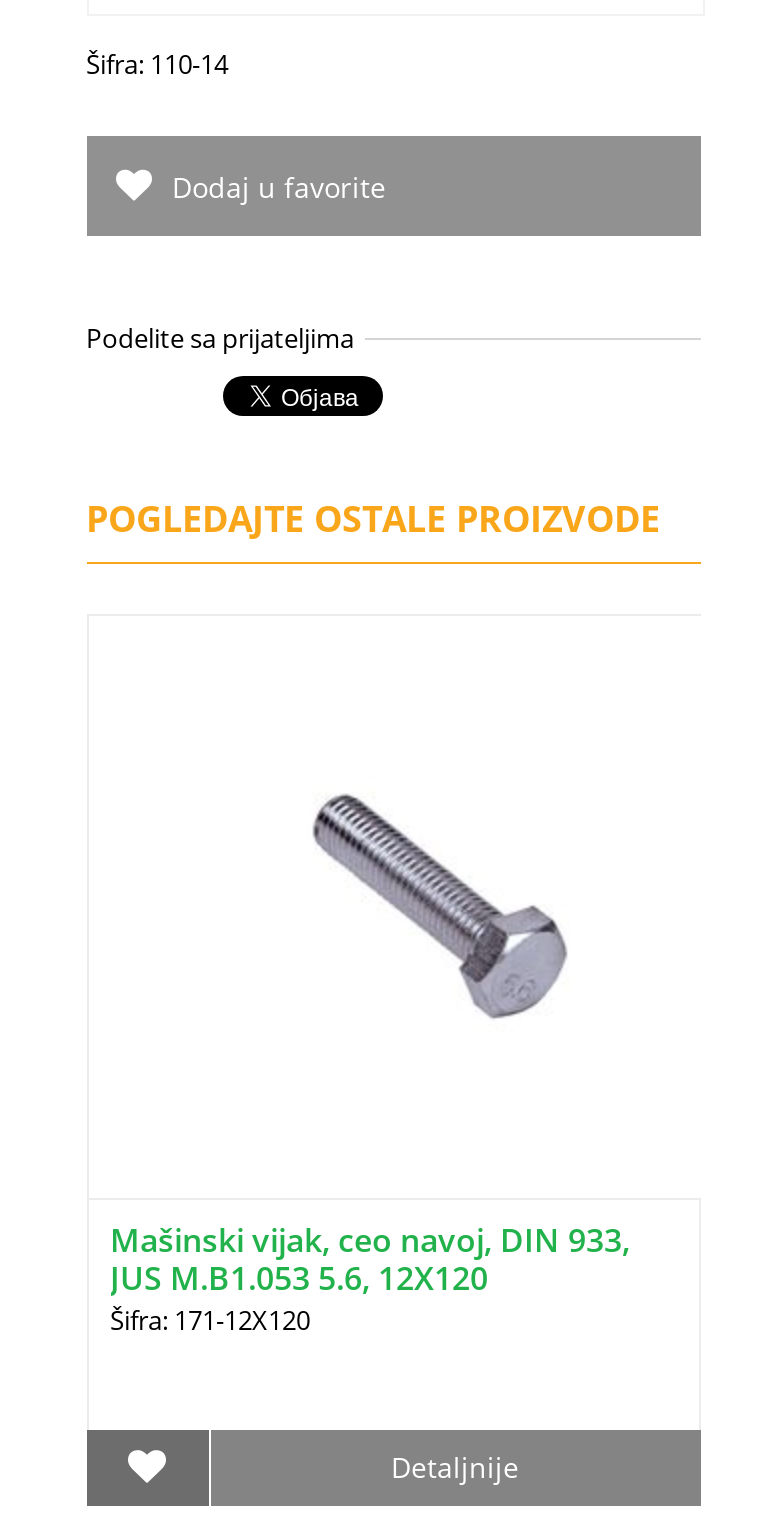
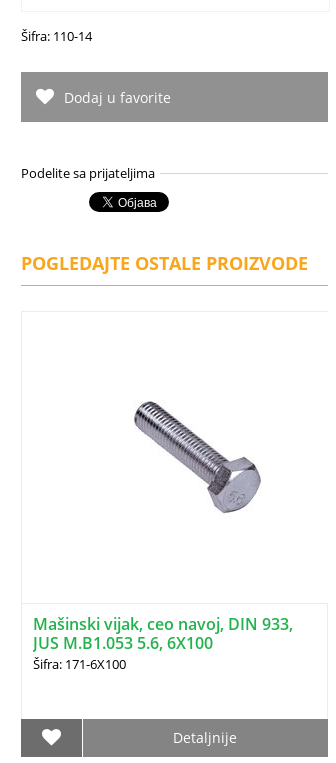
[110,1256,488,1300] JUS M.B1.053 5.6, 12X120 -> [32,632,212,654] JUS M.B1.053 5.6, 6X100
[110,1302,310,1338] Šifra: 171-12X120 -> [32,655,125,673] Šifra: 171-6X100

